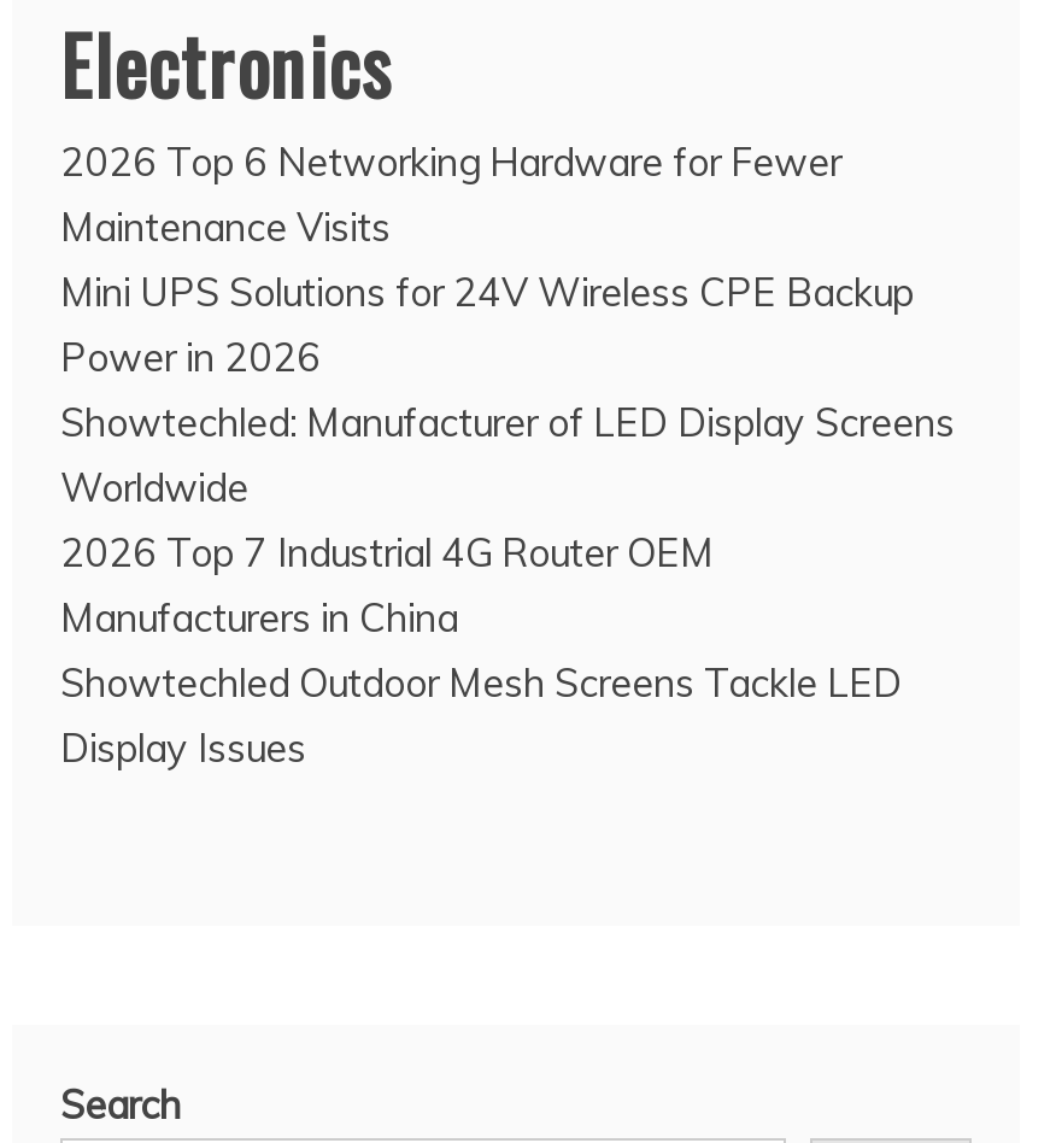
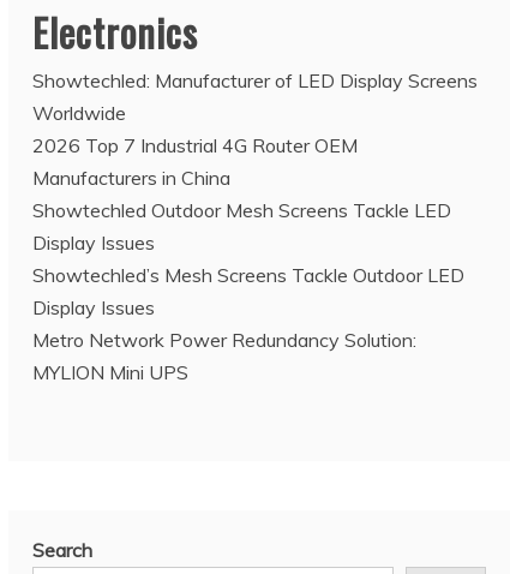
[60,138,914,381] 2026 Top 6 Networking Hardware for Fewer | Maintenance Visits | Mini UPS Solutions for 24V Wireless CPE Backup | Power in 2026 -> none
moved [60,398,955,772] -> [32,69,478,255]: Showtechled: Manufacturer of LED Display Screens | Worldwide | 2026 Top 7 Industrial 4G Router OEM | Manufacturers in China | Showtechled Outdoor Mesh Screens Tackle LED | Display Issues
none -> [32,263,464,385] Showtechled’s Mesh Screens Tackle Outdoor LED | Display Issues | Metro Network Power Redundancy Solution: | MYLION Mini UPS

